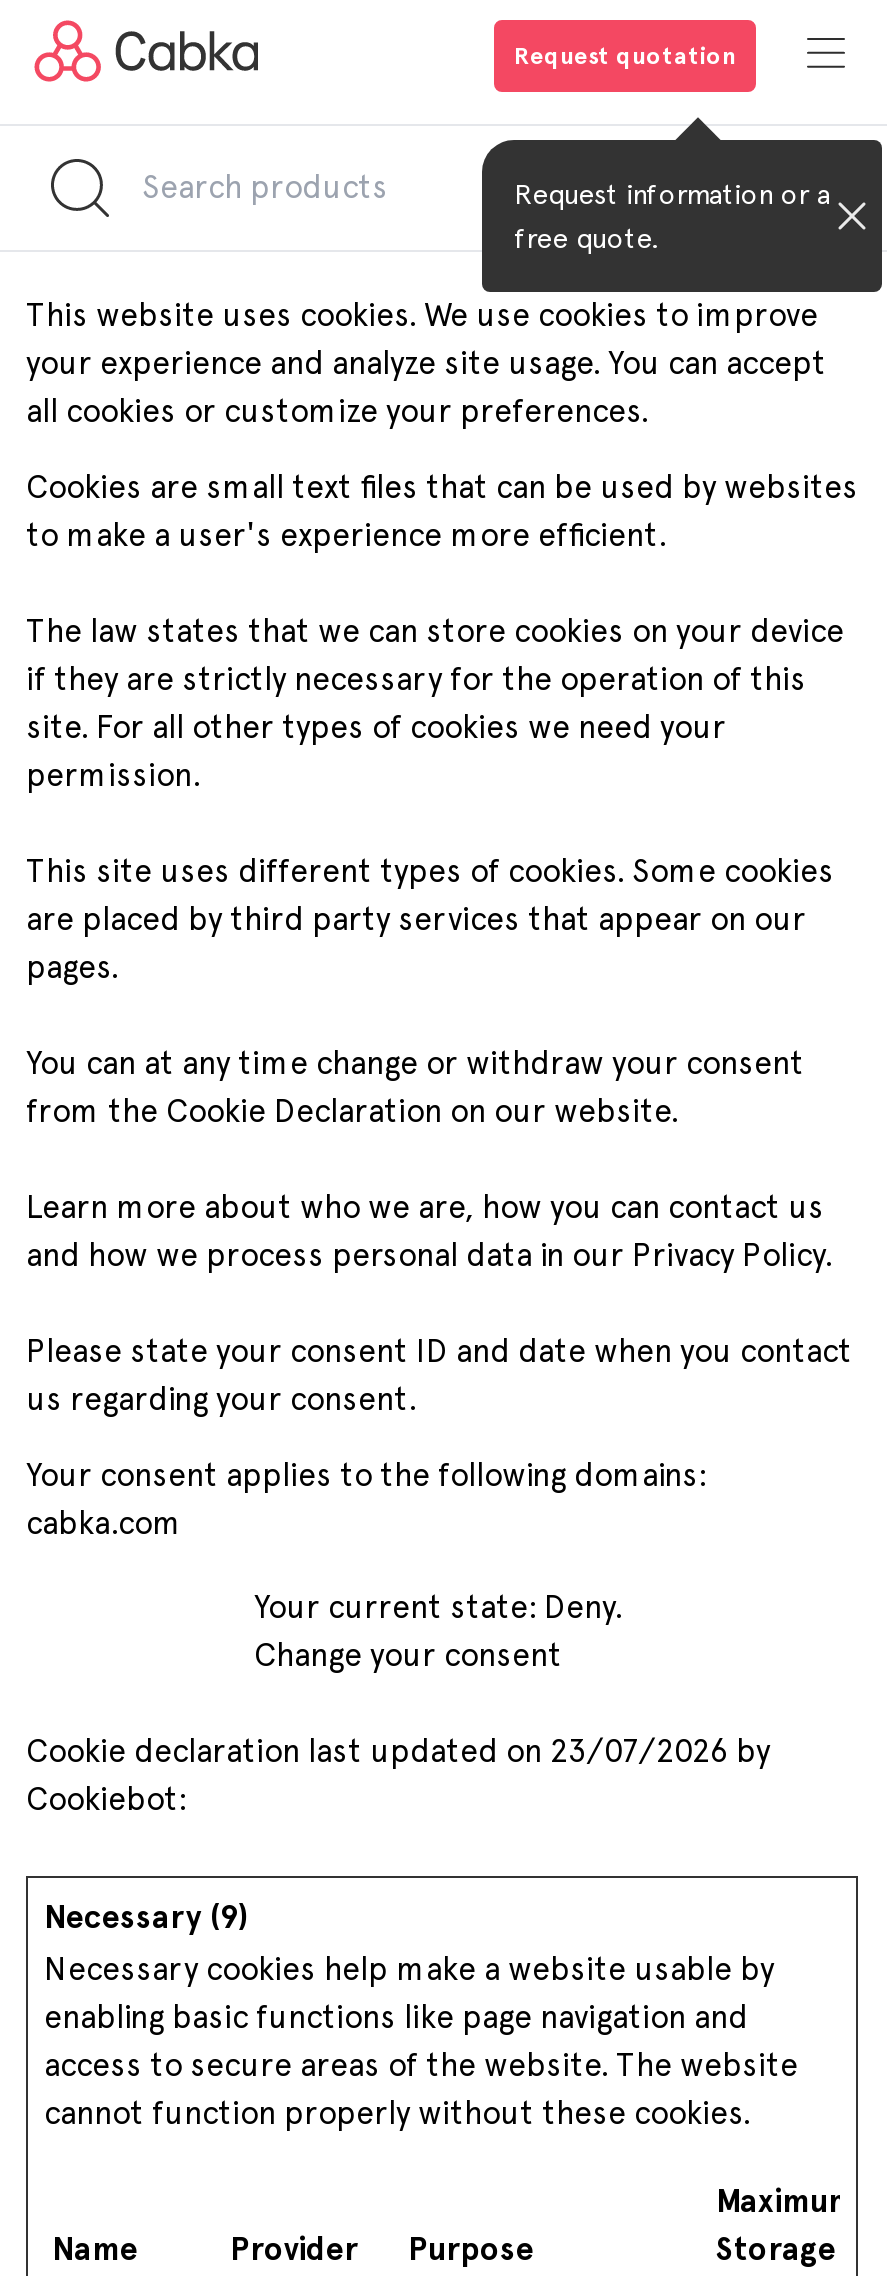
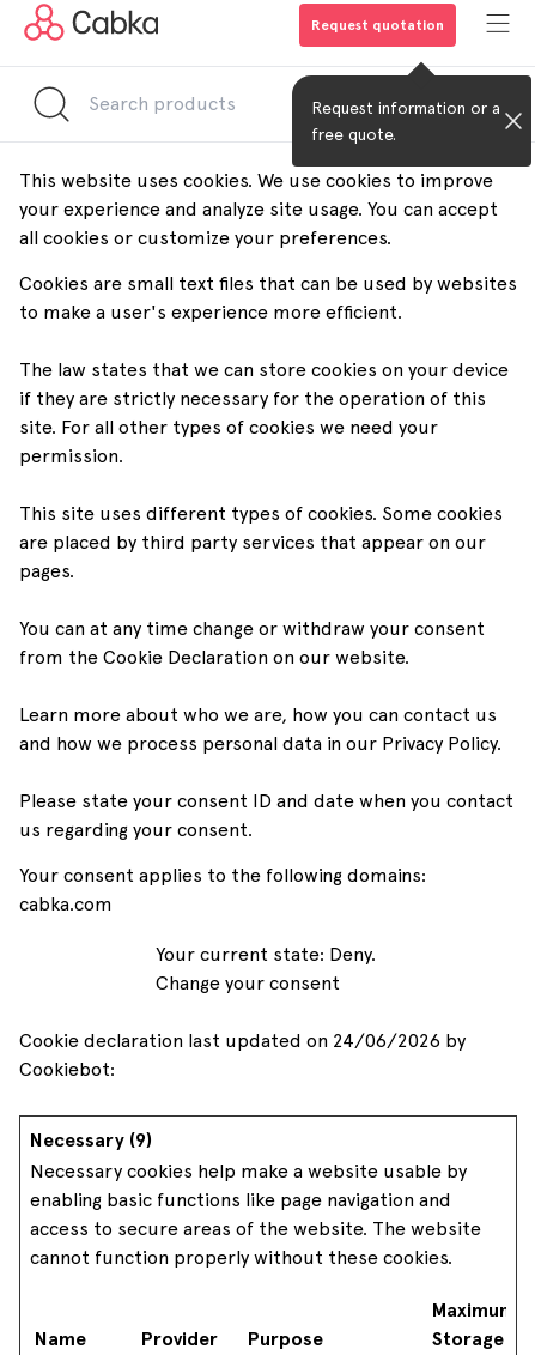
[26,1732,770,1770] Cookie declaration last updated on 23/07/2026 by -> [19,1029,466,1052] Cookie declaration last updated on 24/06/2026 by

